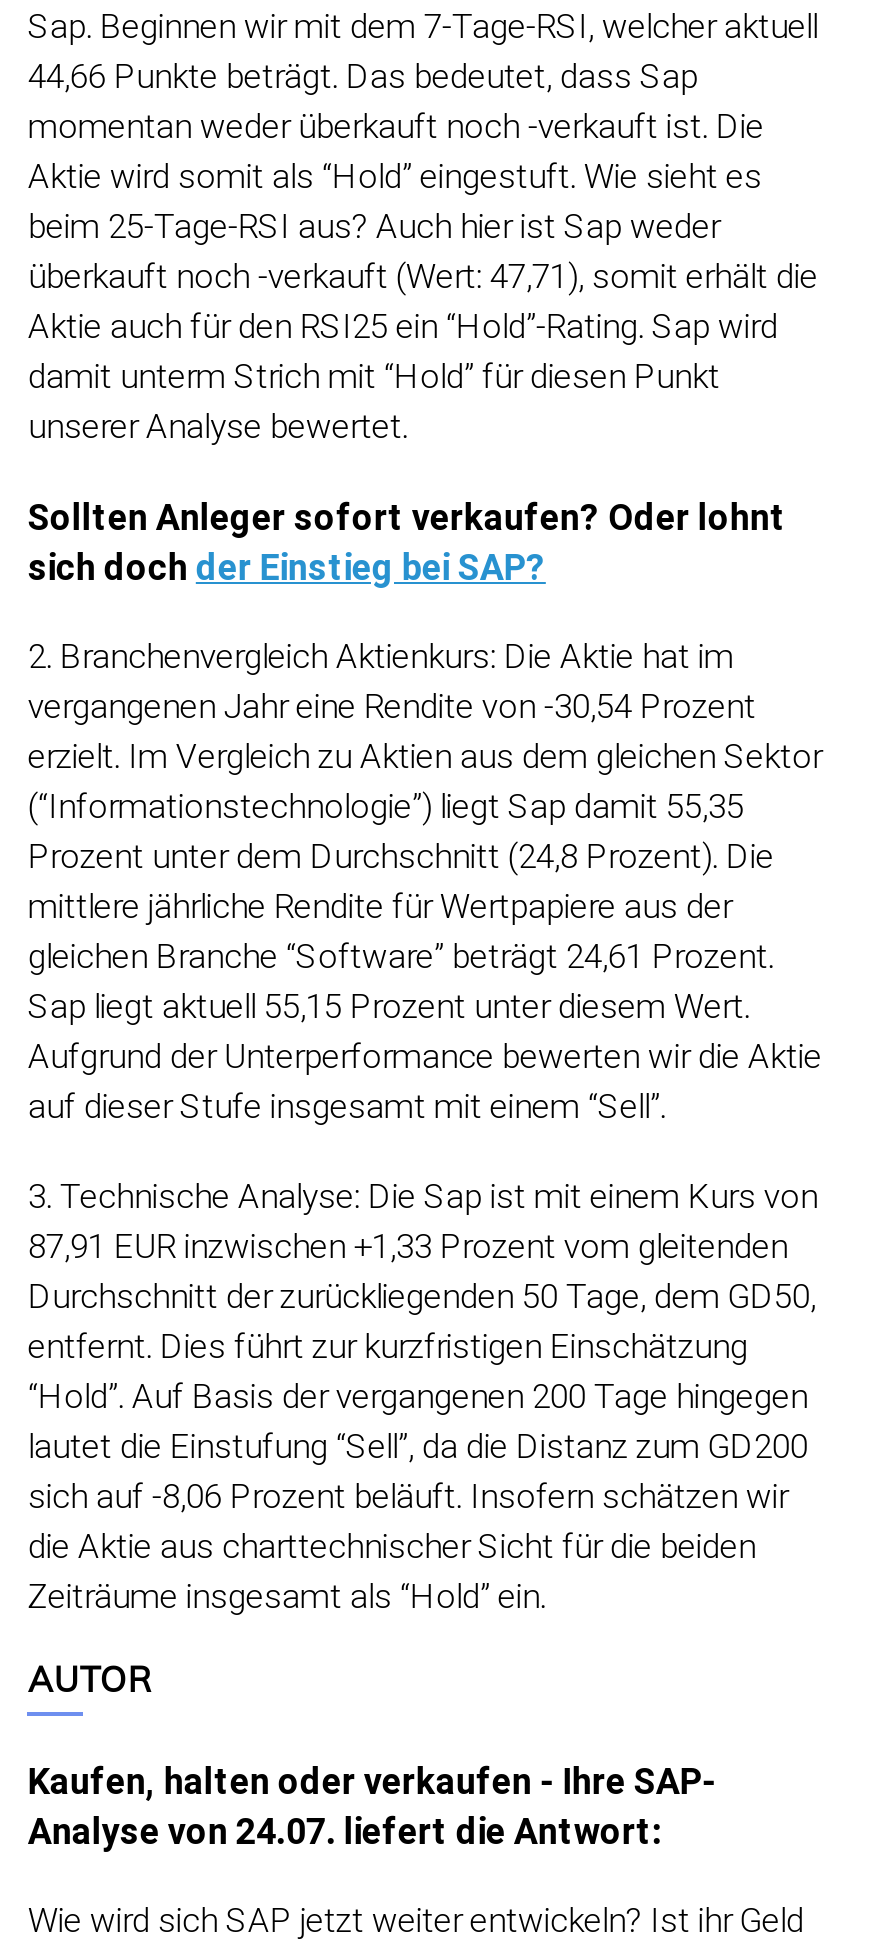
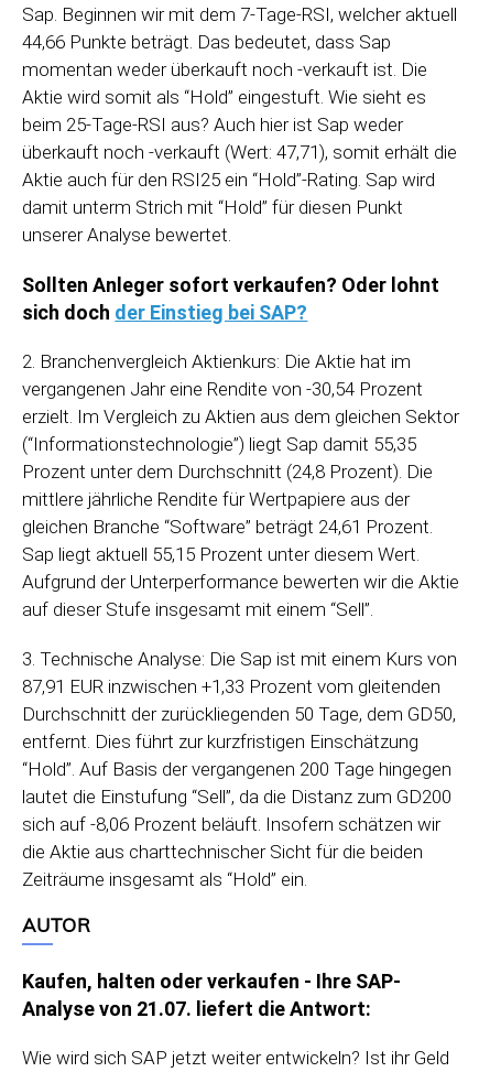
[28,1810,662,1852] Analyse von 24.07. liefert die Antwort: -> [22,997,372,1020] Analyse von 21.07. liefert die Antwort:

